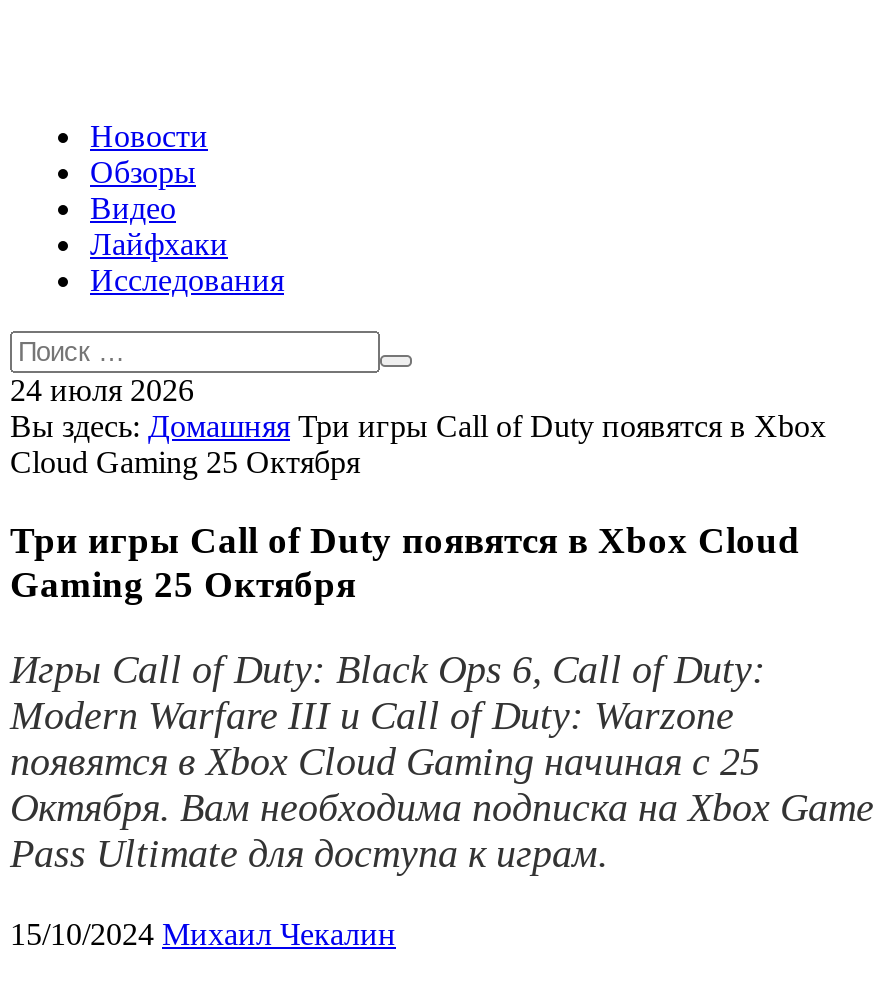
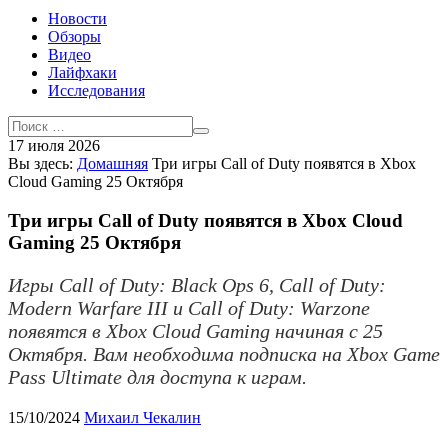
[10,373,194,407] 24 июля 2026 -> [8,137,100,154] 17 июля 2026

